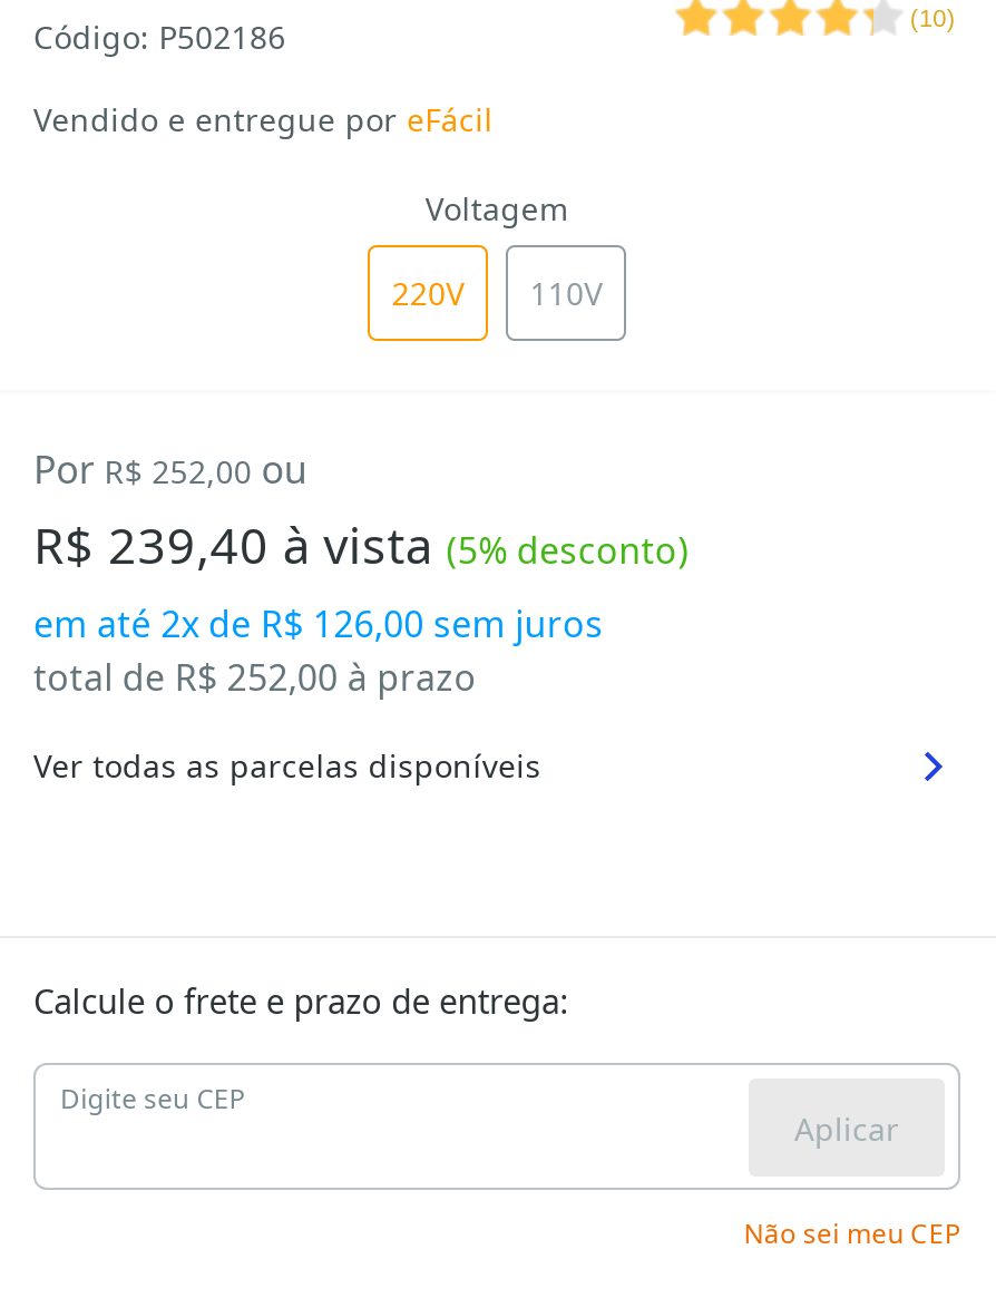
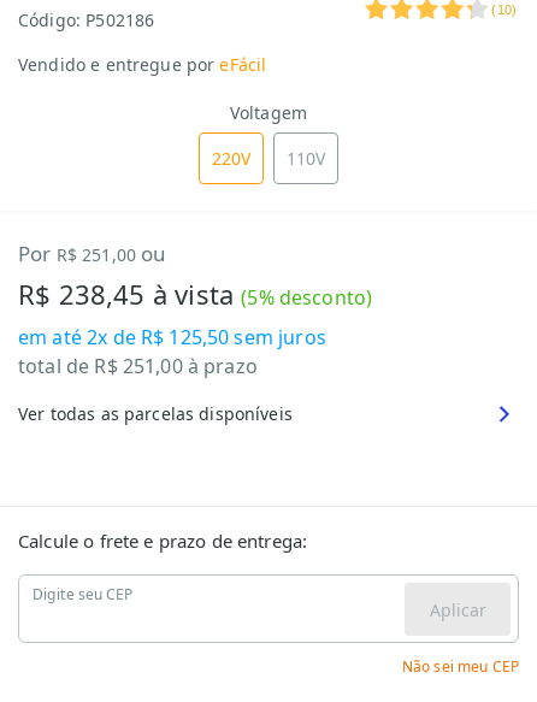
[33,443,309,495] Por R$ 252,00 ou -> [18,240,167,267] Por R$ 251,00 ou
[33,510,689,577] R$ 239,40 à vista (5% desconto) -> [18,276,372,312] R$ 238,45 à vista (5% desconto)
[33,599,603,648] em até 2x de R$ 126,00 sem juros -> [18,324,326,350] em até 2x de R$ 125,50 sem juros
[33,653,477,702] total de R$ 252,00 à prazo -> [18,353,258,379] total de R$ 251,00 à prazo

